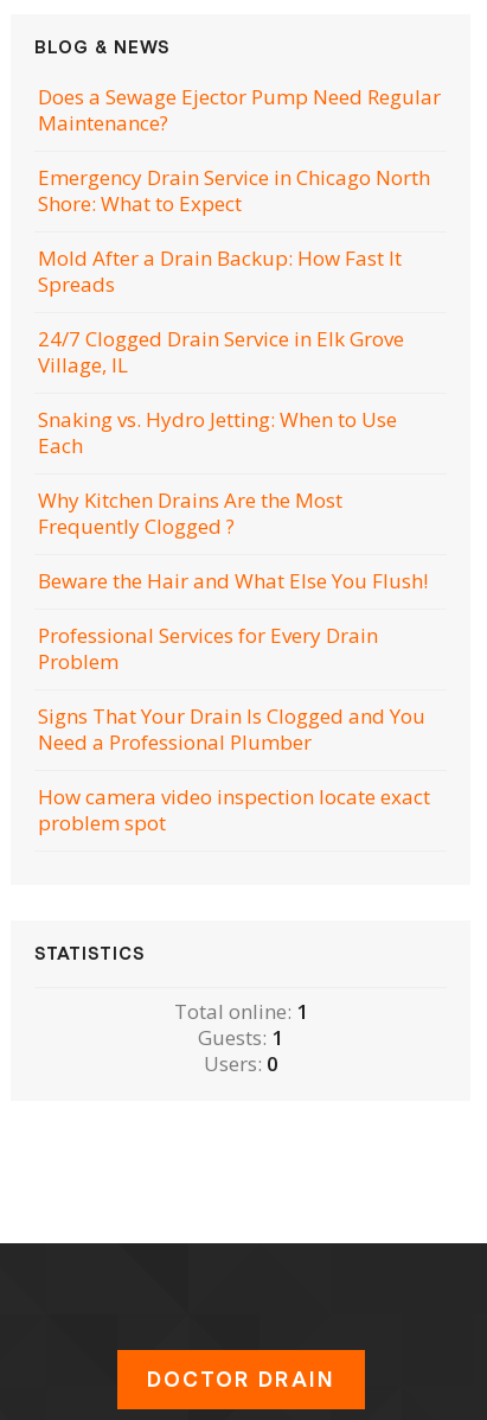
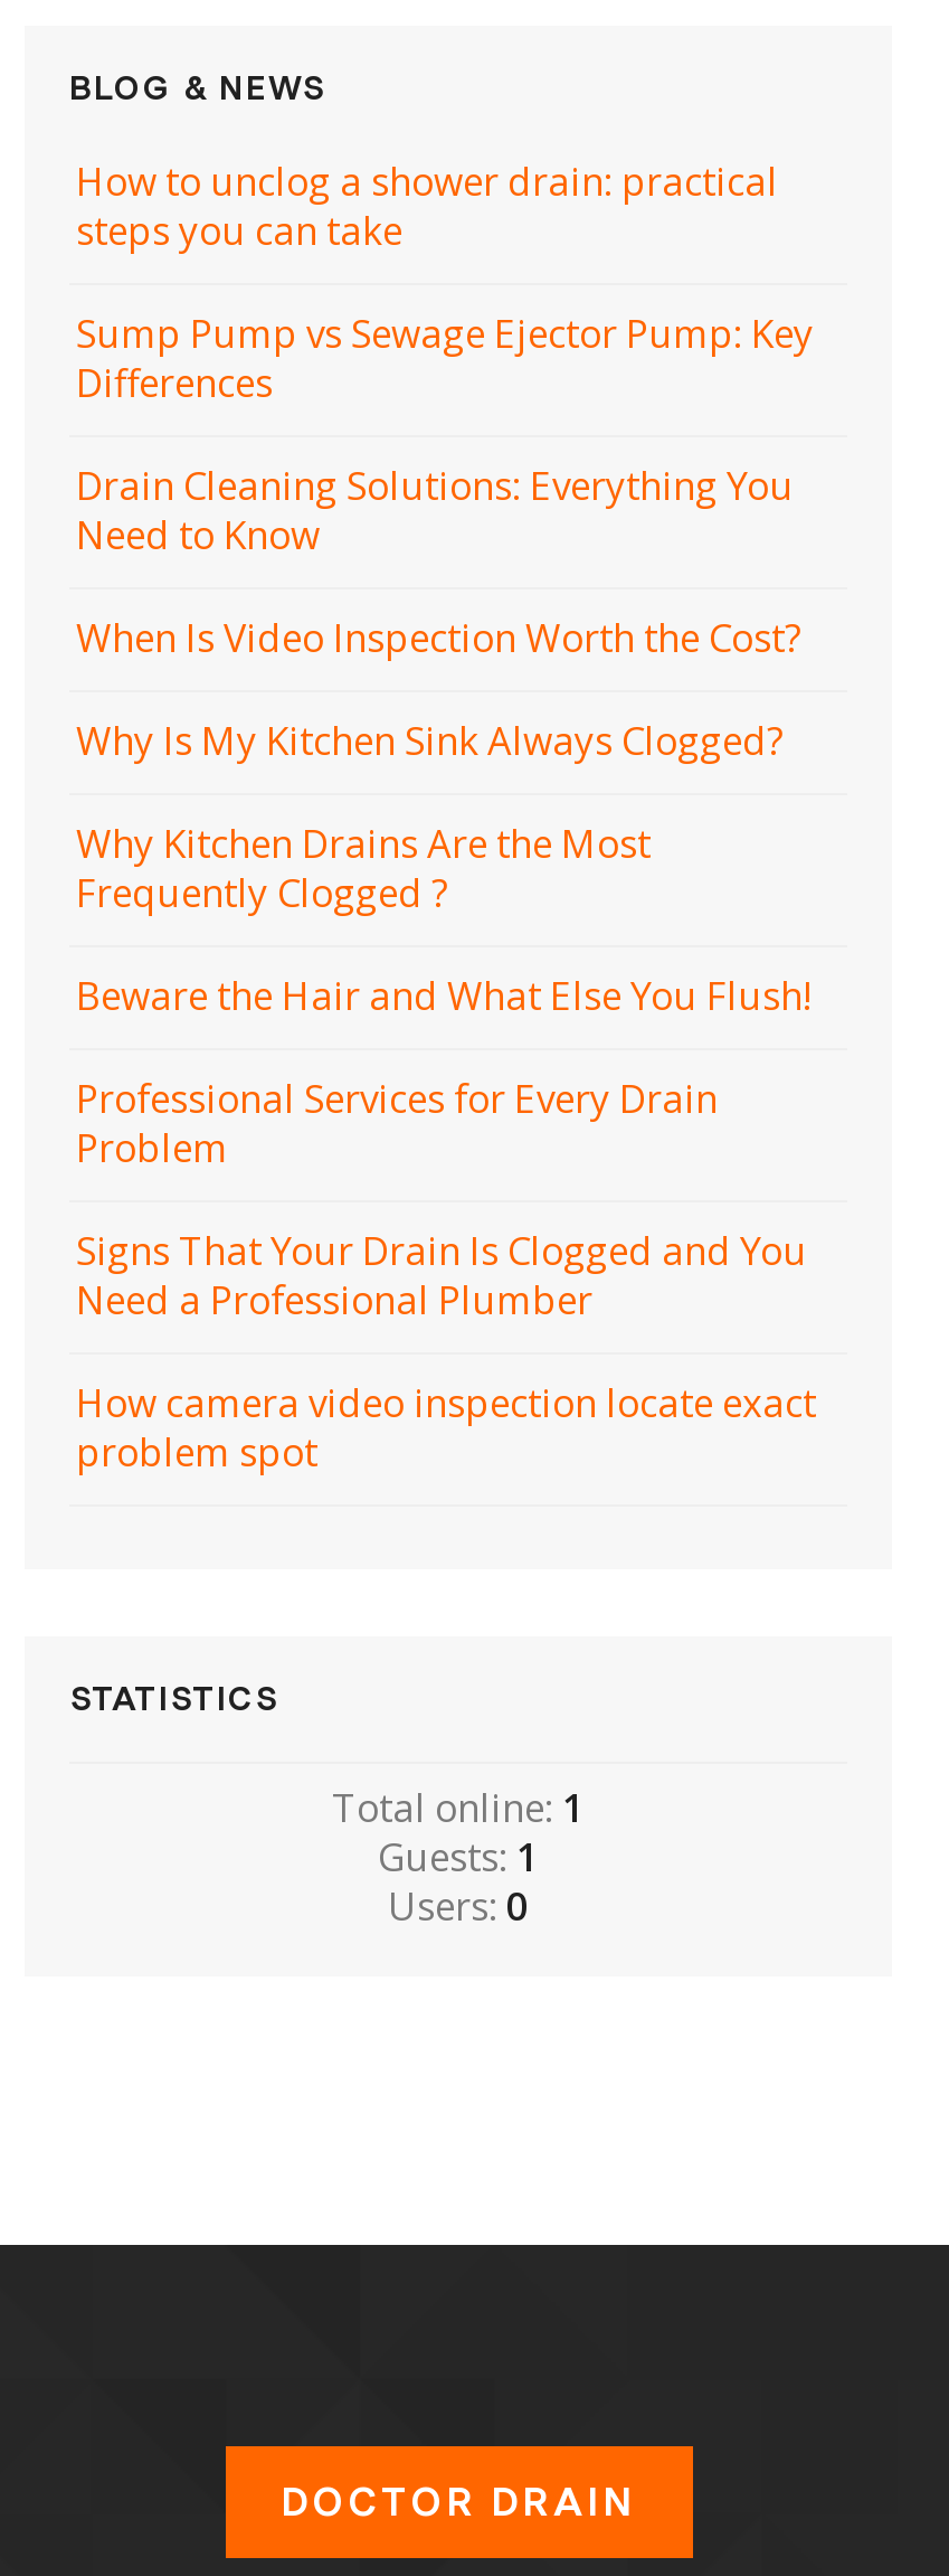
[38,83,441,137] Does a Sewage Ejector Pump Need Regular | Maintenance? -> [76,156,778,257] How to unclog a shower drain: practical | steps you can take
[38,164,430,217] Emergency Drain Service in Chicago North | Shore: What to Expect -> [76,308,814,409] Sump Pump vs Sewage Ejector Pump: Key | Differences
[38,245,402,298] Mold After a Drain Backup: How Fast It | Spreads -> [76,460,794,561] Drain Cleaning Solutions: Everything You | Need to Know
[38,325,404,379] 24/7 Clogged Drain Service in Elk Grove | Village, IL -> [76,612,800,664] When Is Video Inspection Worth the Cost?
[38,406,397,459] Snaking vs. Hydro Jetting: When to Use | Each -> [76,715,782,767] Why Is My Kitchen Sink Always Clogged?

